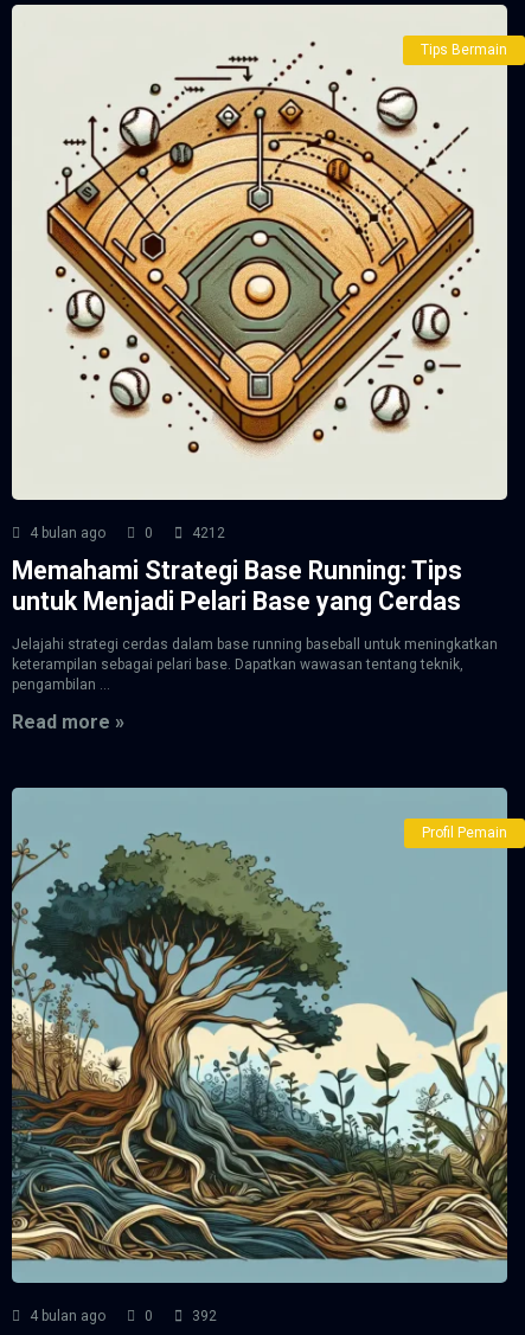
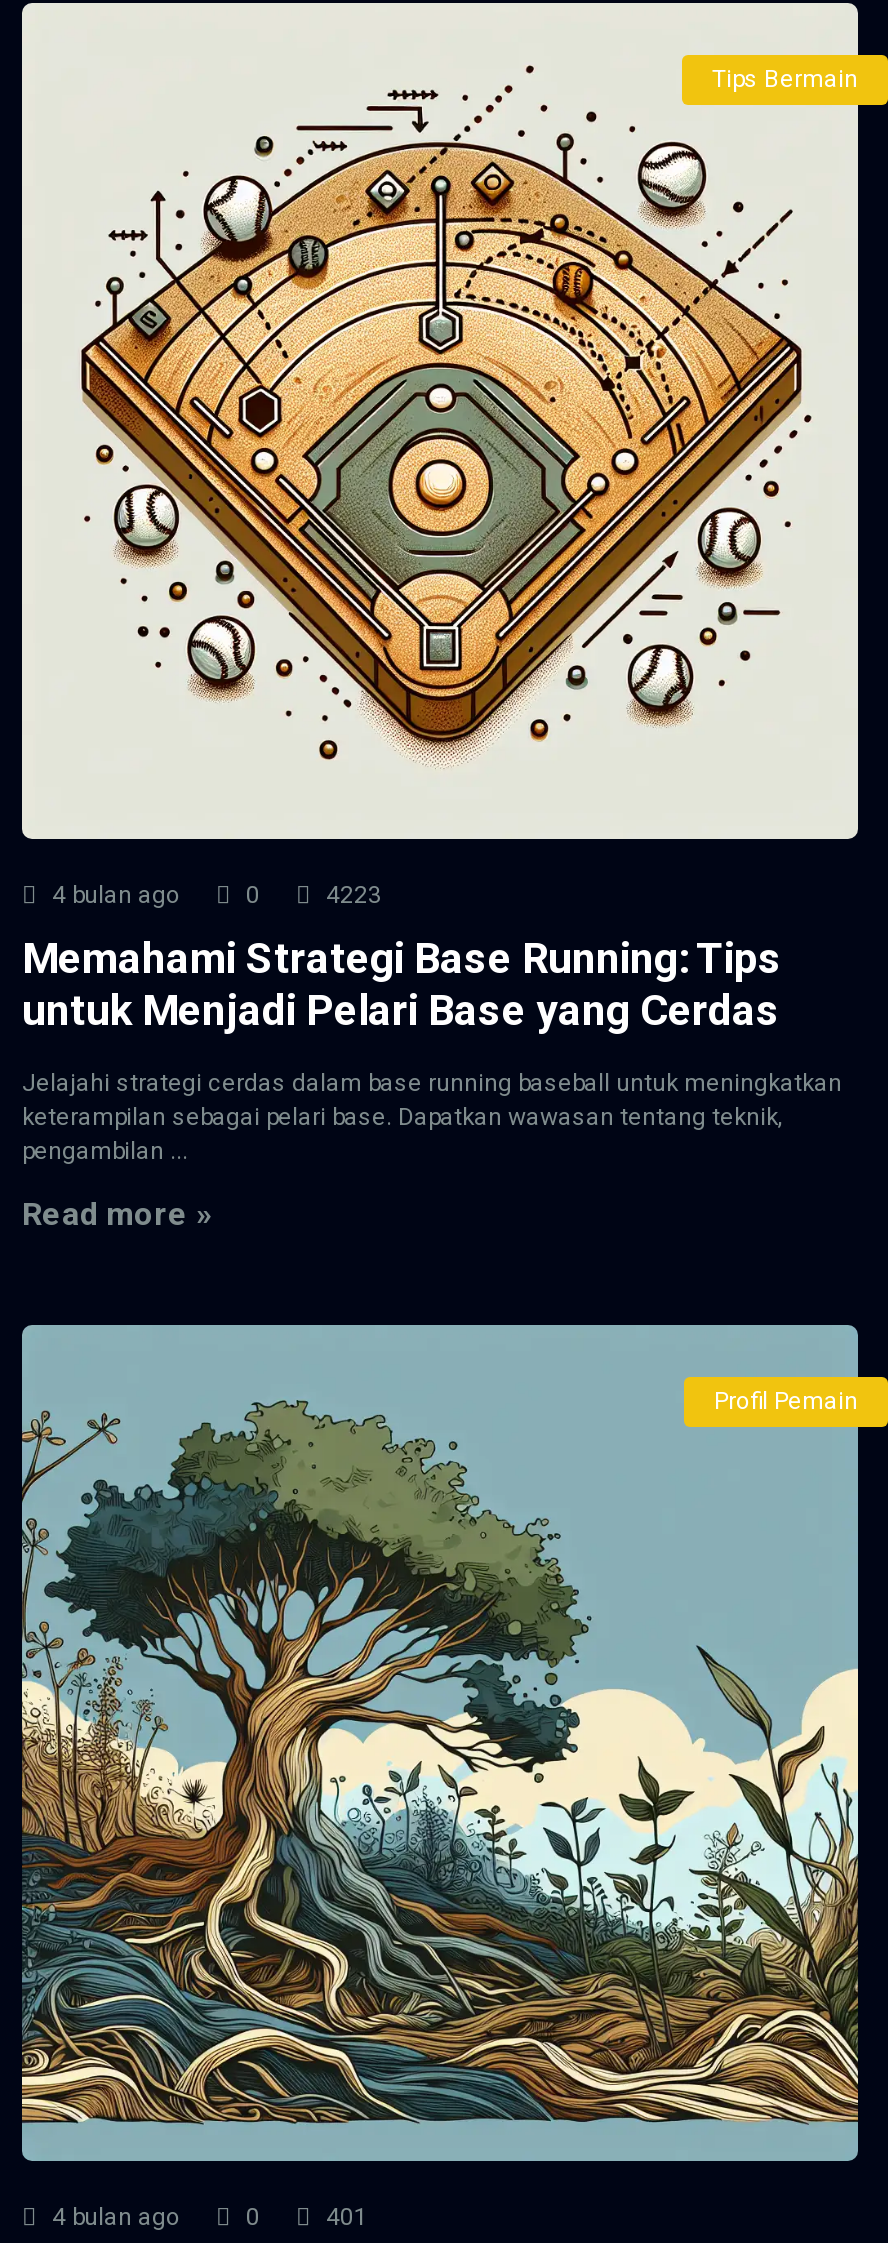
[188,525,225,541] 4212 -> [320,881,382,909] 4223
[188,1308,217,1324] 392 -> [320,2203,368,2231] 401

